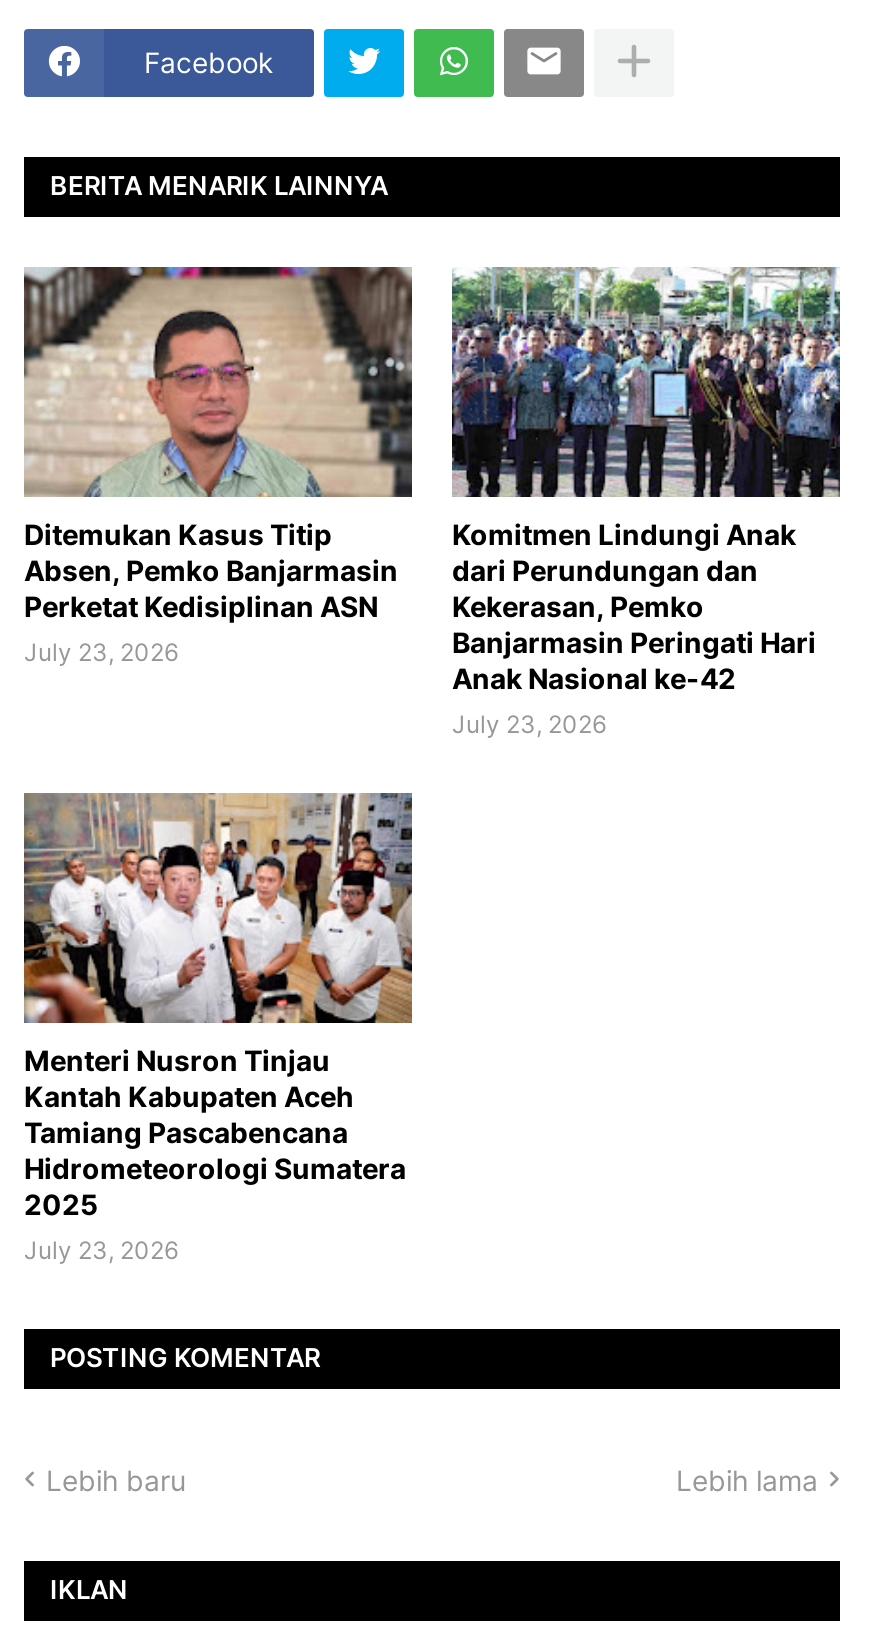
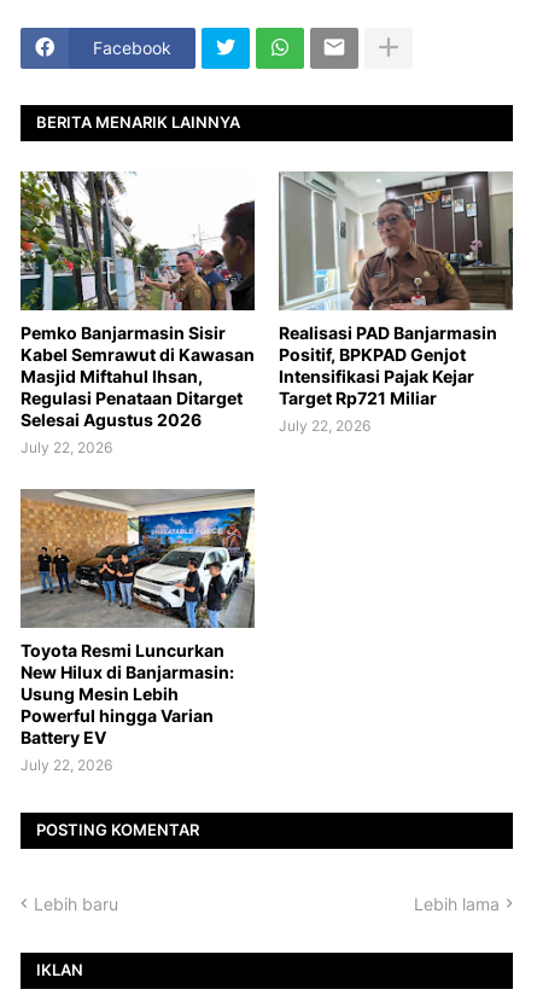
[24,265,414,667] [image] | Ditemukan Kasus Titip | Absen, Pemko Banjarmasin | Perketat Kedisiplinan ASN | July 23, 2026 -> [19,170,255,456] [image] | Pemko Banjarmasin Sisir | Kabel Semrawut di Kawasan | Masjid Miftahul Ihsan, | Regulasi Penataan Ditarget | Selesai Agustus 2026 | July 22, 2026
[452,269,842,739] [image] | Komitmen Lindungi Anak | dari Perundungan dan | Kekerasan, Pemko | Banjarmasin Peringati Hari | Anak Nasional ke-42 | July 23, 2026 -> [279,171,513,435] [image] | Realisasi PAD Banjarmasin | Positif, BPKPAD Genjot | Intensifikasi Pajak Kejar | Target Rp721 Miliar | July 22, 2026
[22,793,414,1265] [image] | Menteri Nusron Tinjau | Kantah Kabupaten Aceh | Tamiang Pascabencana | Hidrometeorologi Sumatera | 2025 | July 23, 2026 -> [19,489,255,774] [image] | Toyota Resmi Luncurkan | New Hilux di Banjarmasin: | Usung Mesin Lebih | Powerful hingga Varian | Battery EV | July 22, 2026

